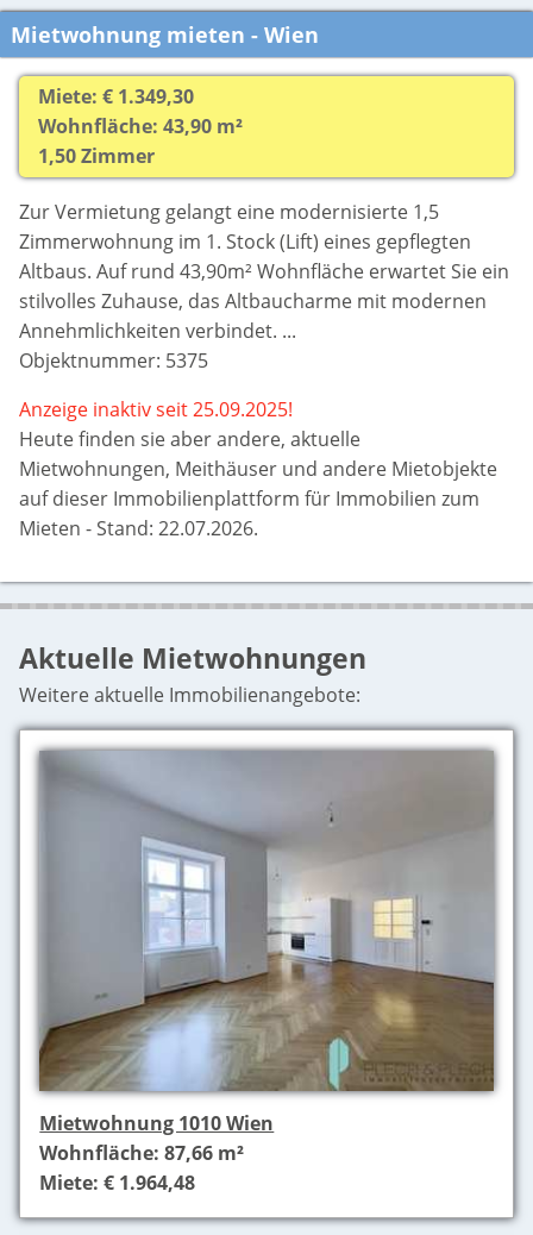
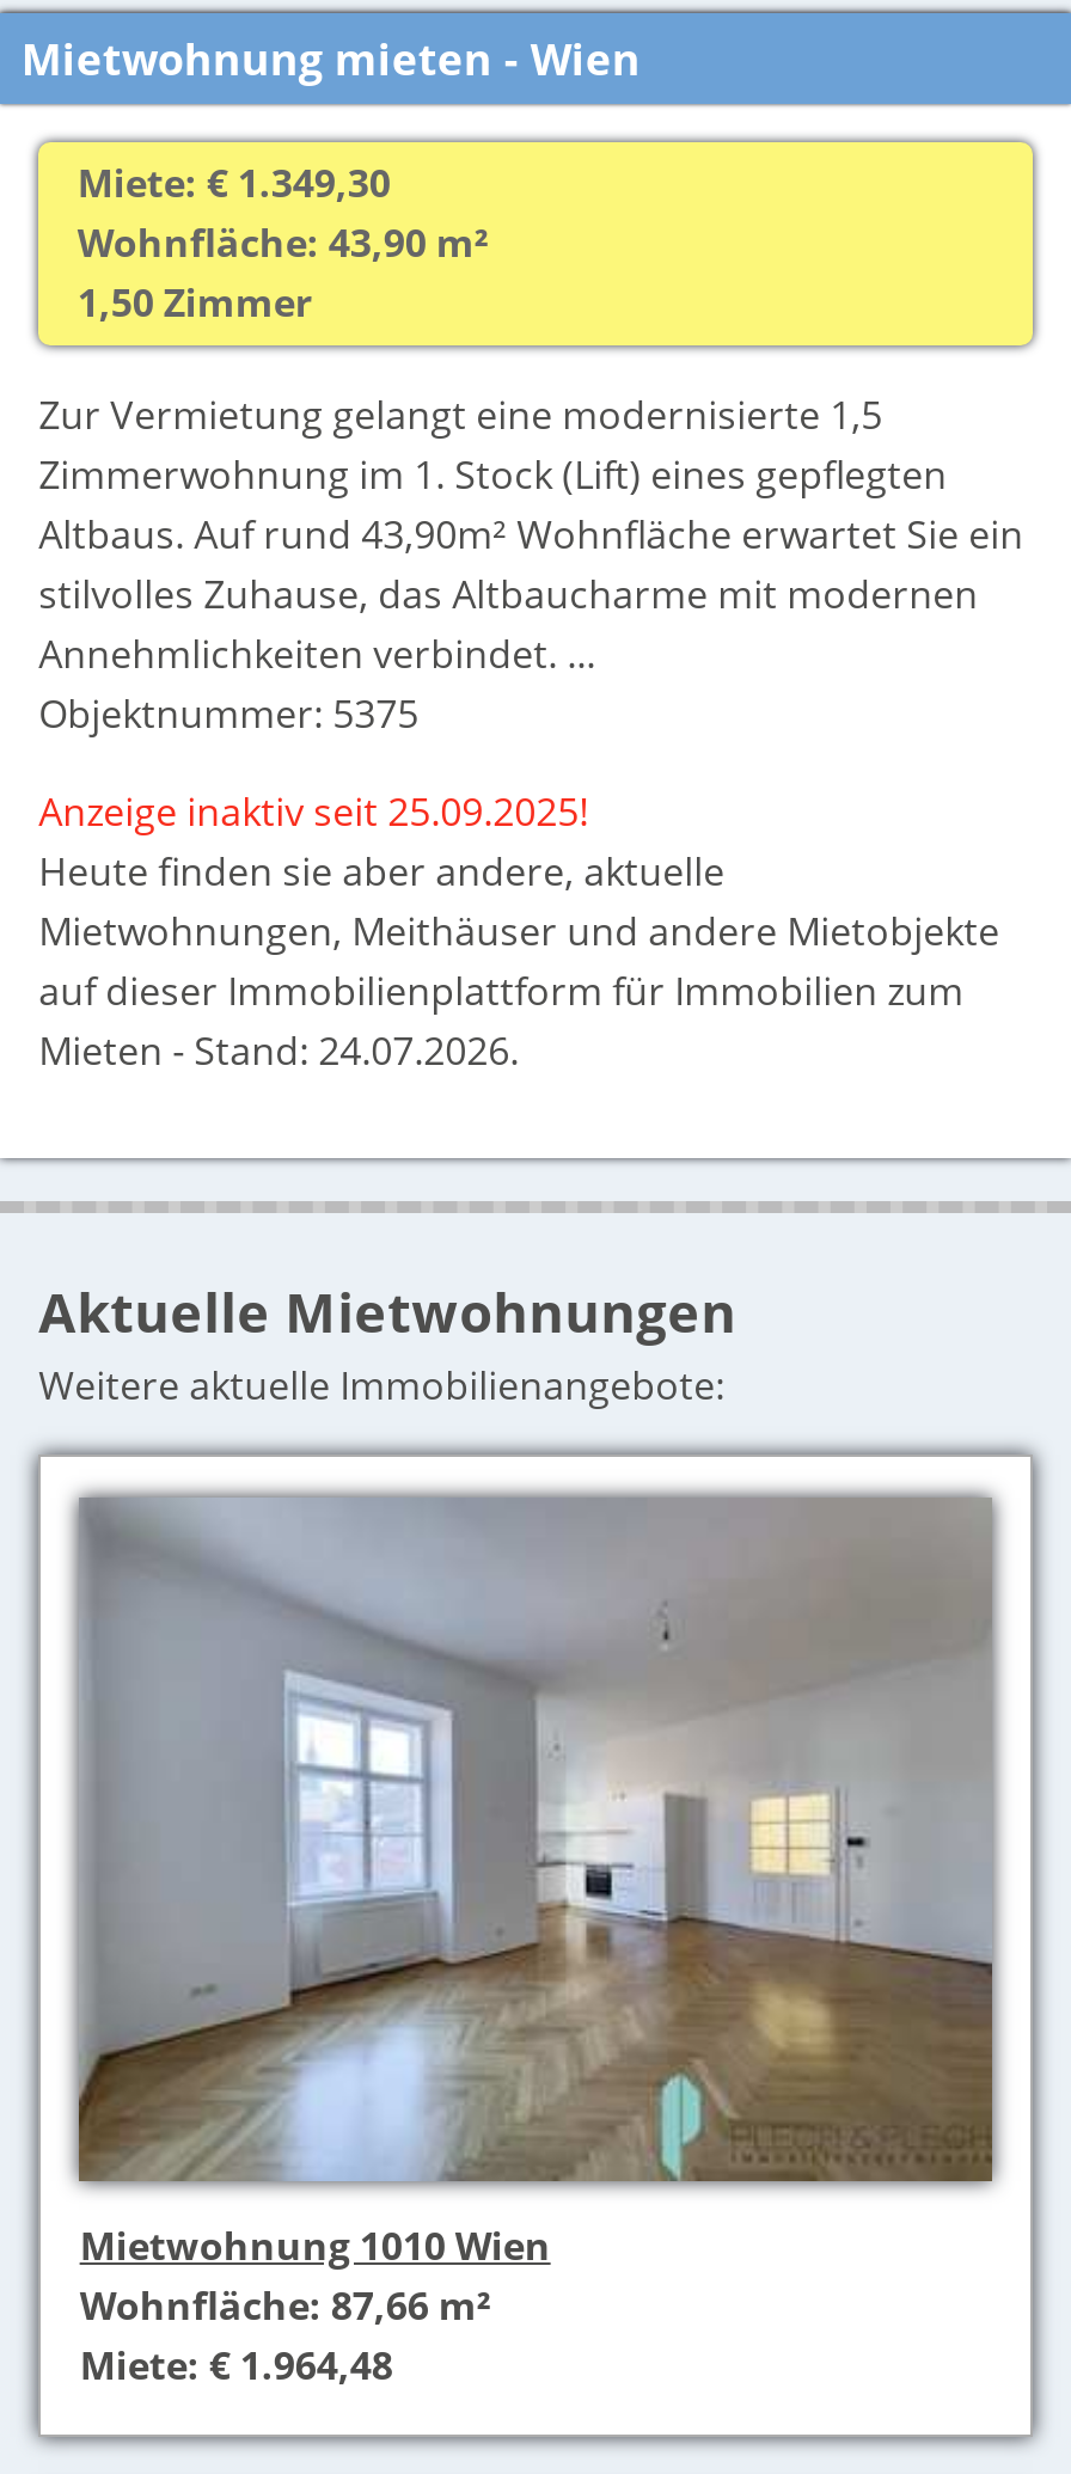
[19,515,258,541] Mieten - Stand: 22.07.2026. -> [39,1024,519,1076] Mieten - Stand: 24.07.2026.

